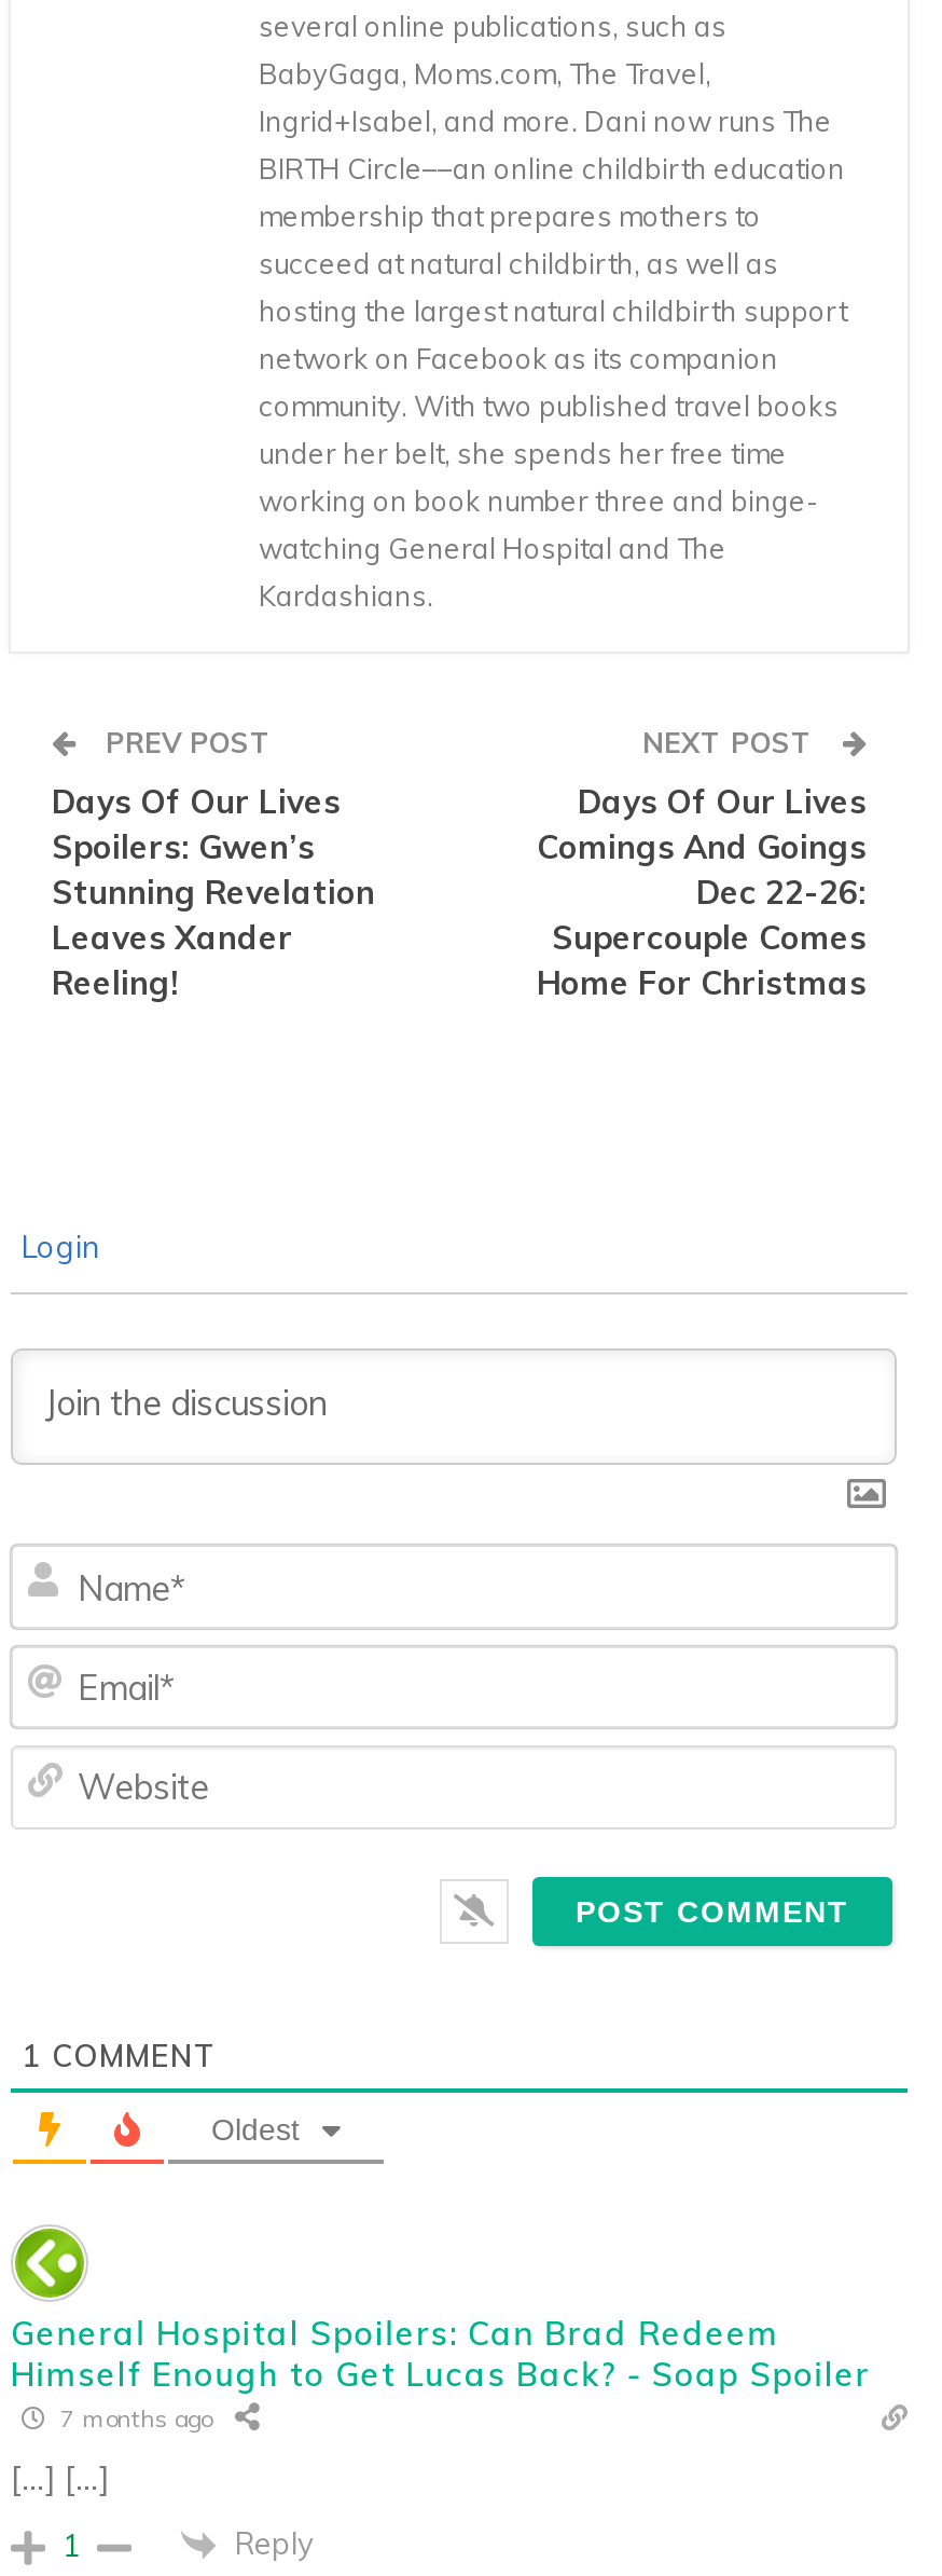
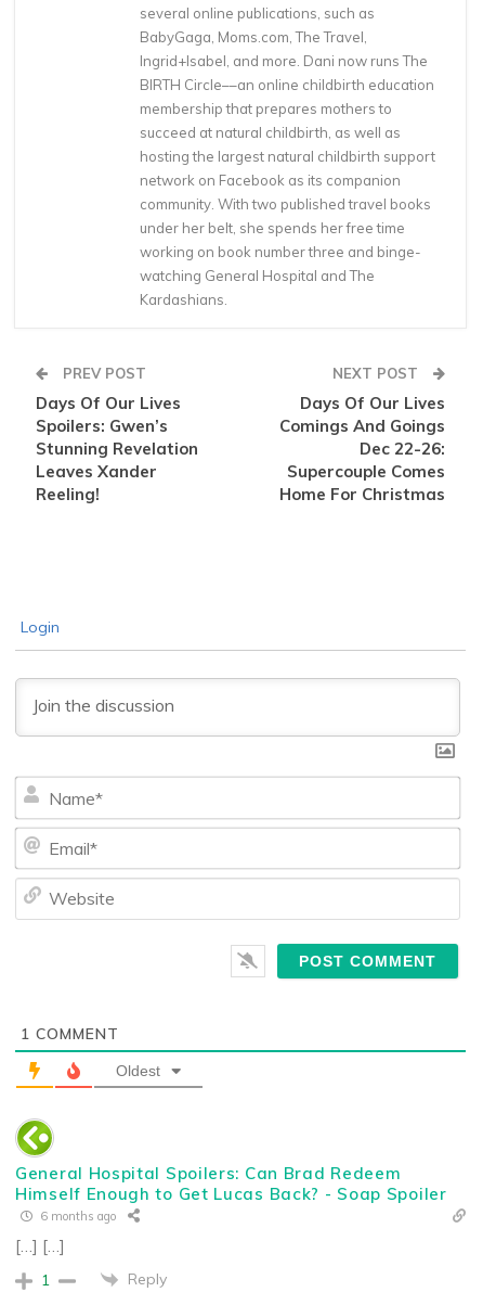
[54,2404,211,2434] 7 months ago -> [37,1209,116,1224] 6 months ago

